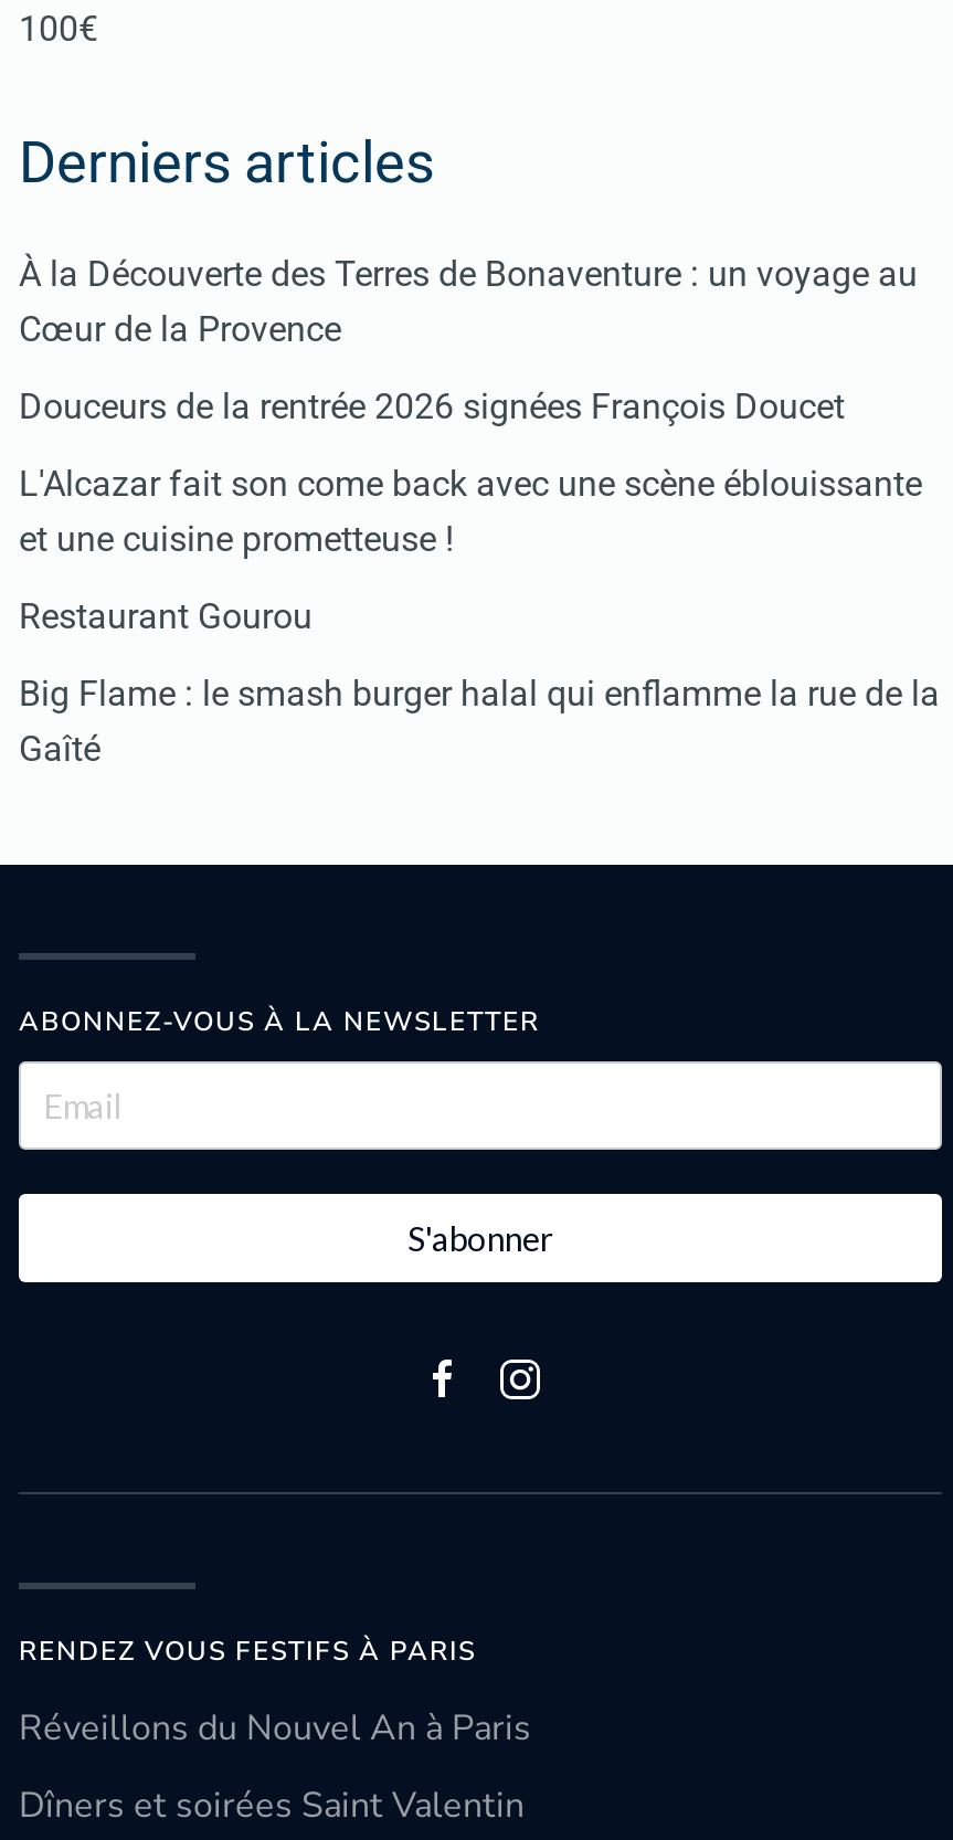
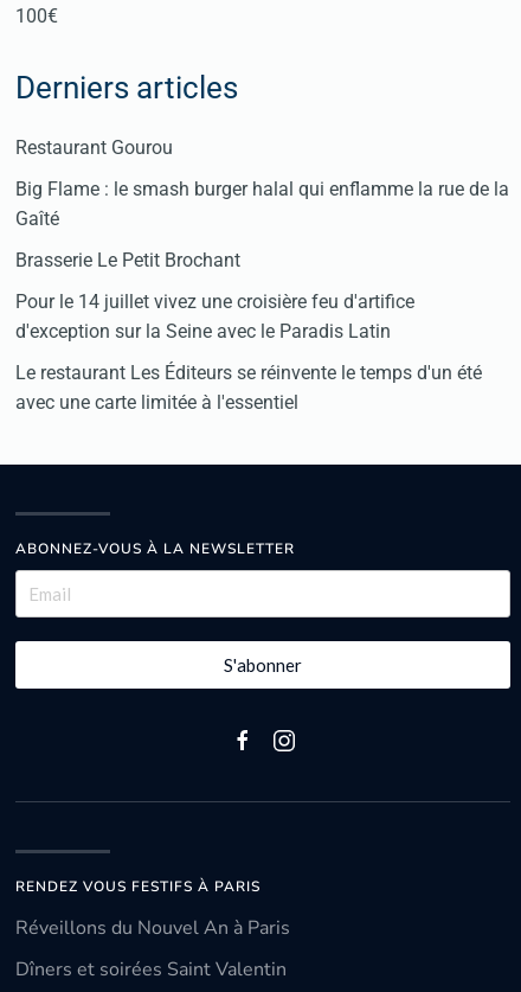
[19,254,922,561] À la Découverte des Terres de Bonaventure : un voyage au | Cœur de la Provence | Douceurs de la rentrée 2026 signées François Doucet | L'Alcazar fait son come back avec une scène éblouissante | et une cuisine prometteuse ! -> none
moved [19,596,940,771] -> [15,136,509,230]: Restaurant Gourou | Big Flame : le smash burger halal qui enflamme la rue de la | Gaîté
none -> [15,249,482,414] Brasserie Le Petit Brochant | Pour le 14 juillet vivez une croisière feu d'artifice | d'exception sur la Seine avec le Paradis Latin | Le restaurant Les Éditeurs se réinvente le temps d'un été | avec une carte limitée à l'essentiel

